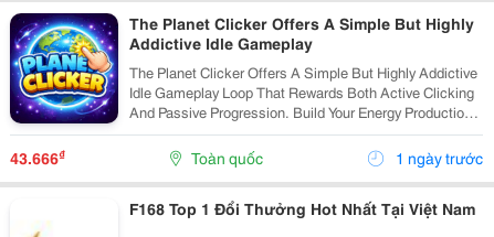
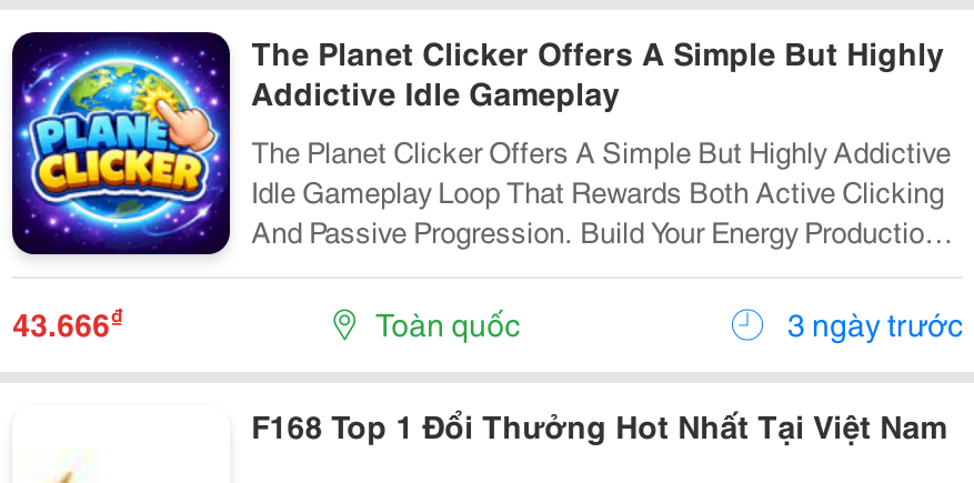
[392,147,483,169] 1 ngày trước -> [781,301,963,345] 3 ngày trước

